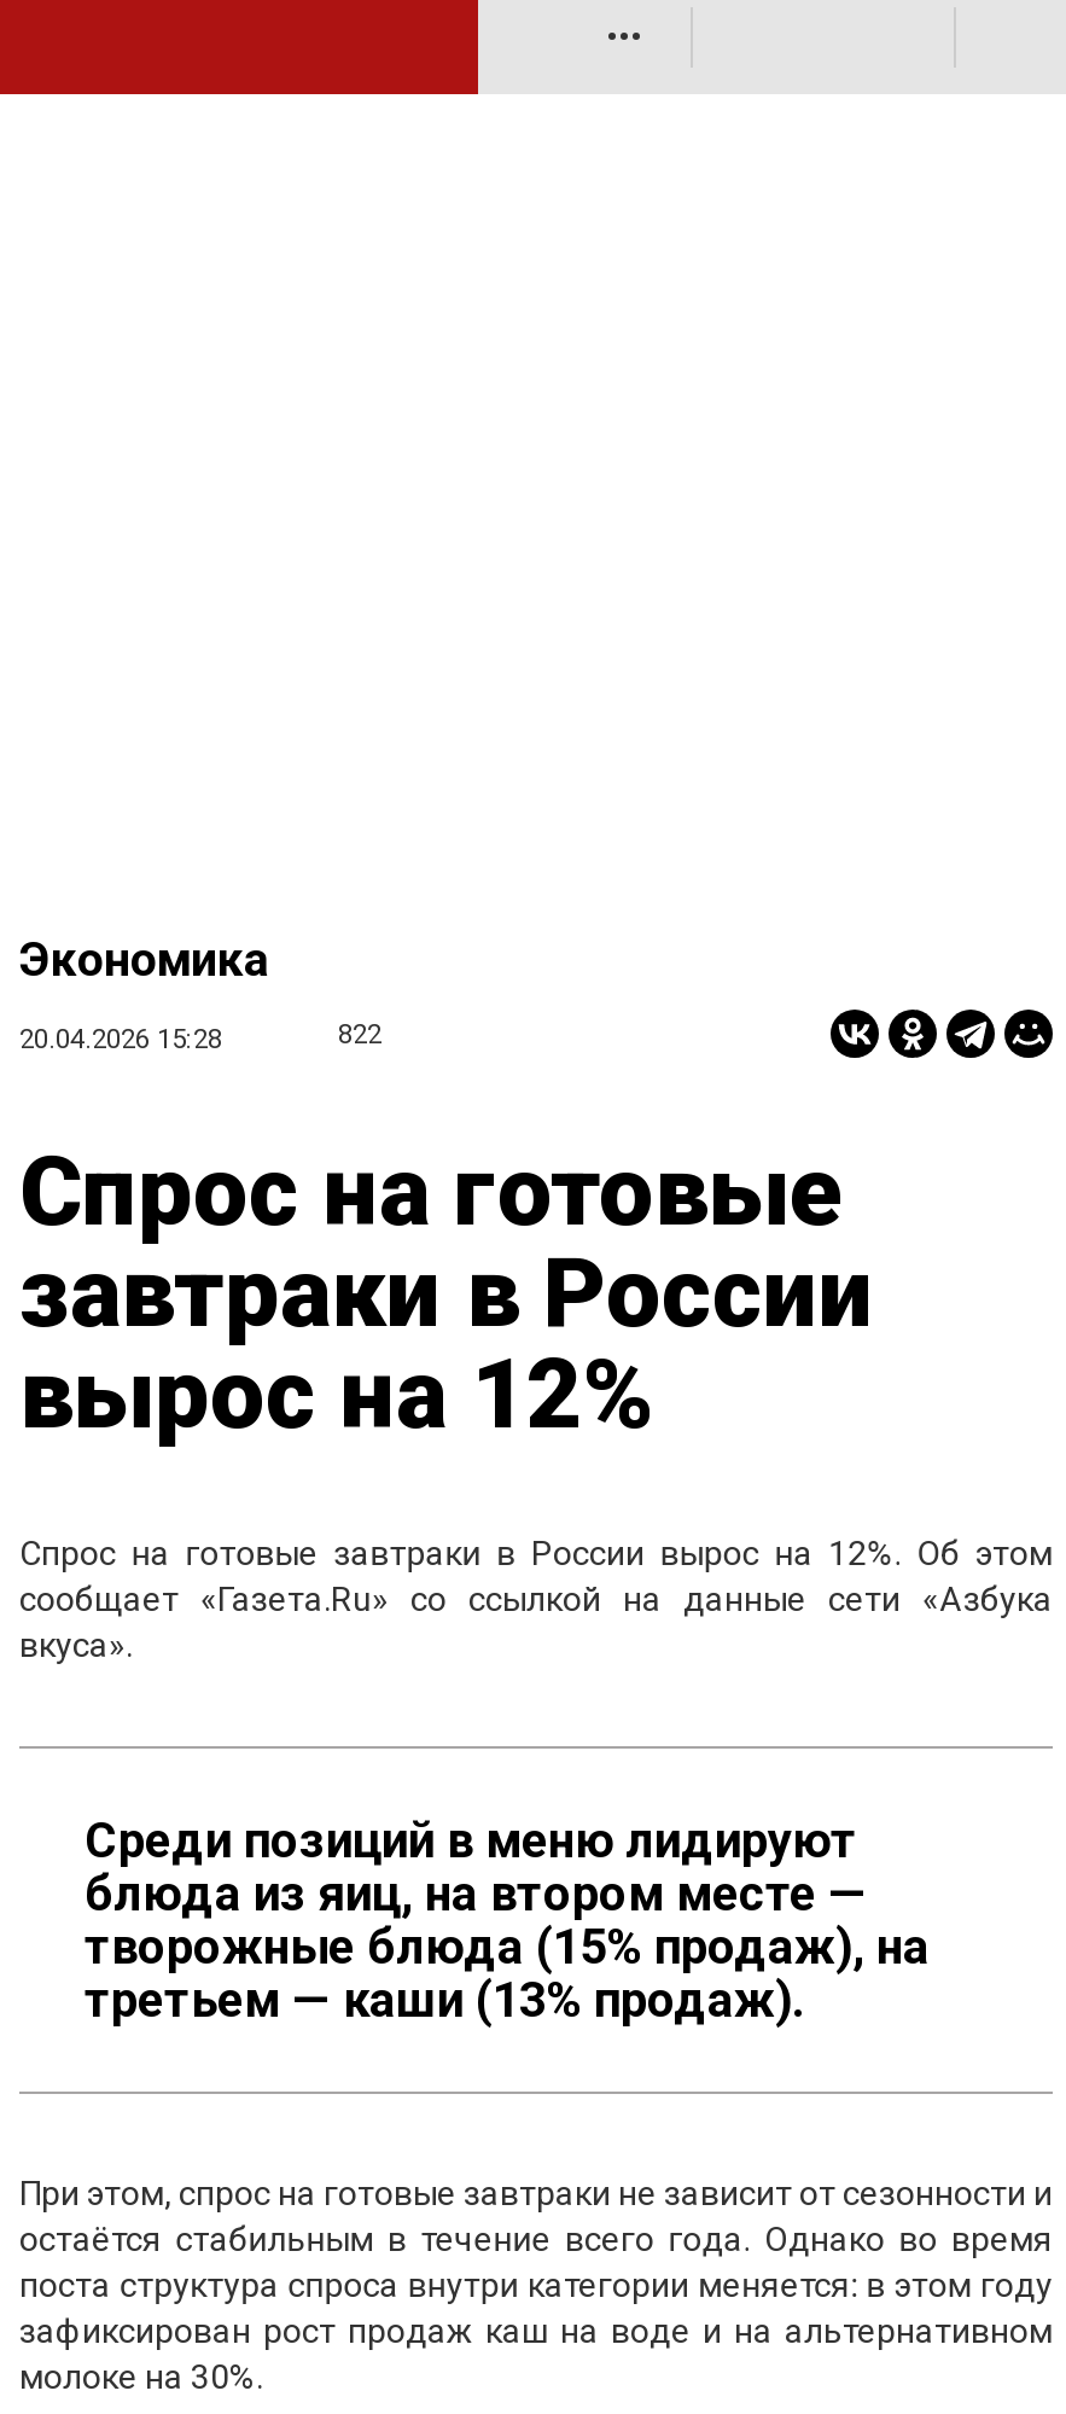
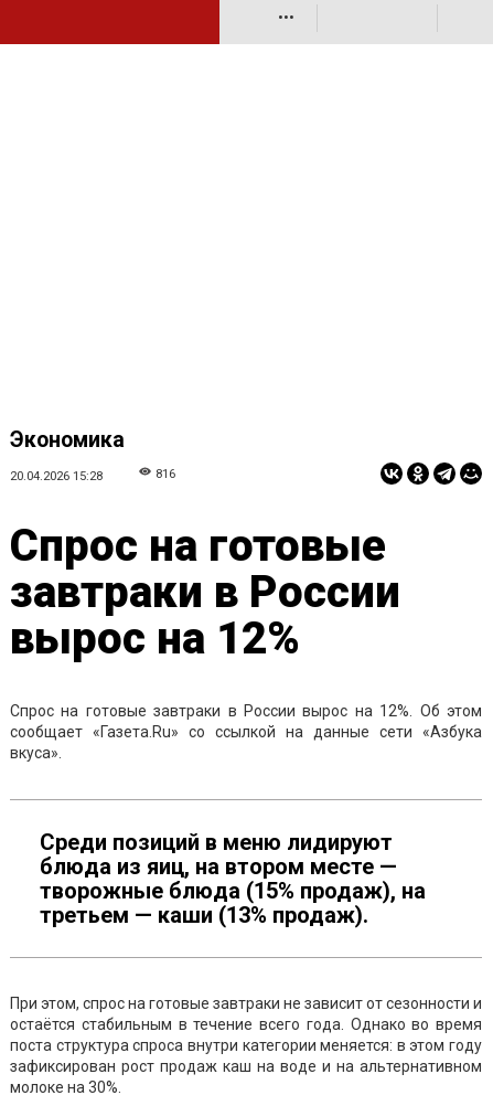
[338,1019,381,1051] 822 -> [156,467,175,481] 816

